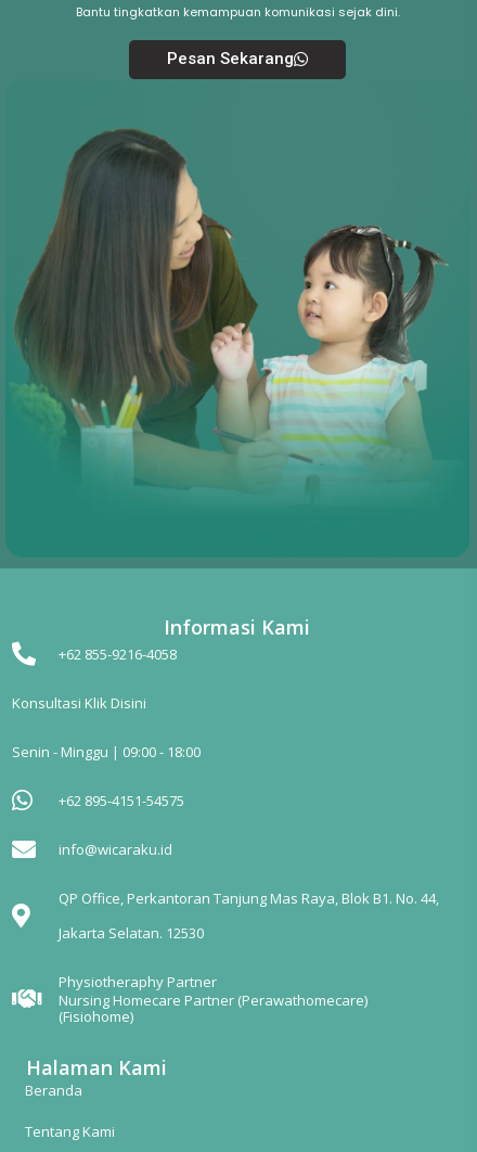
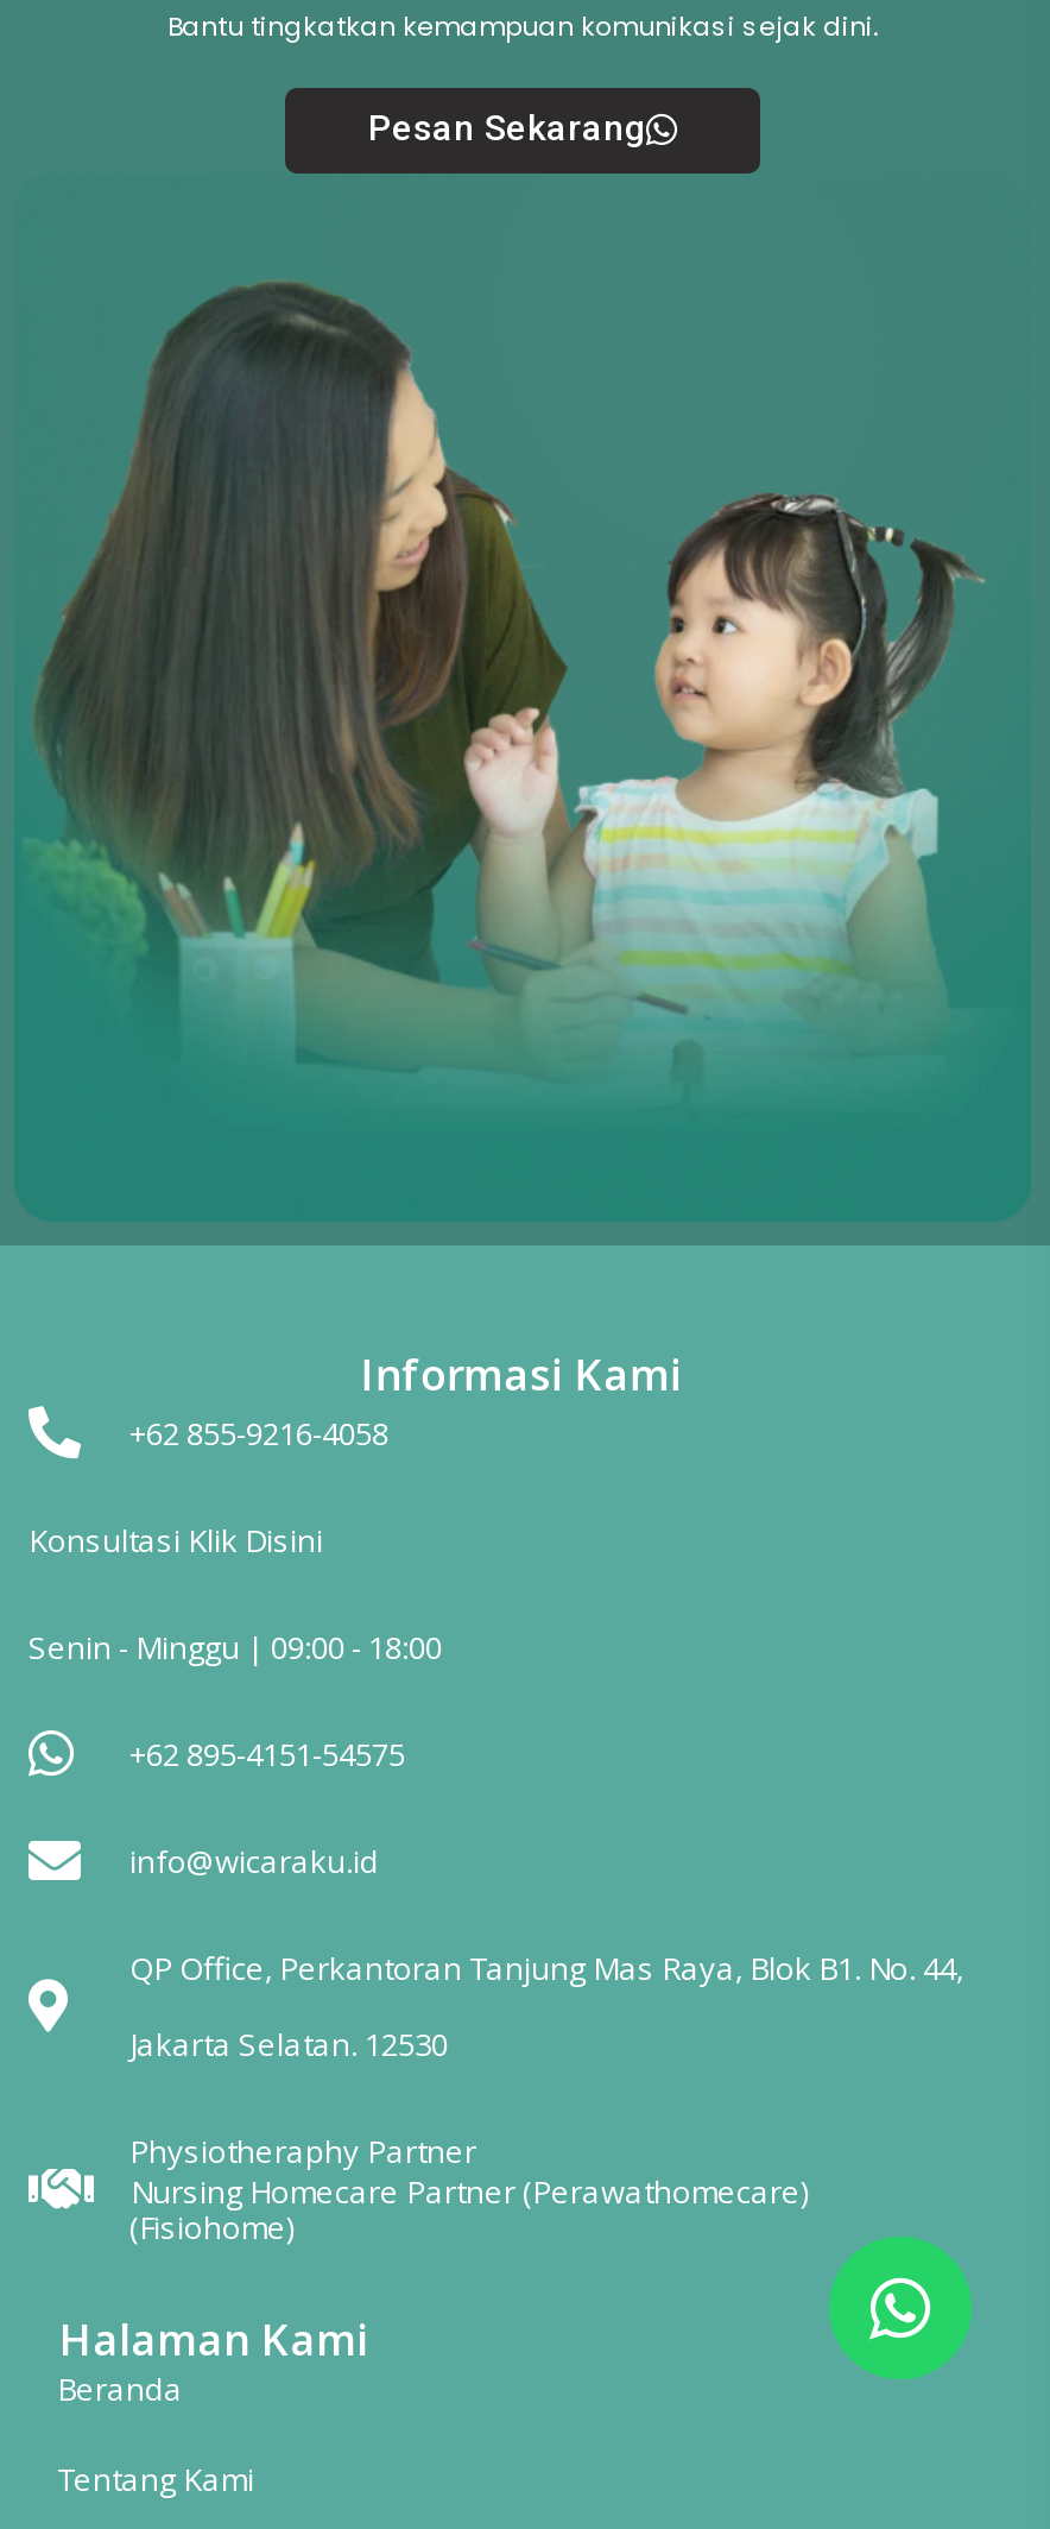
none -> [829,2237,972,2379] [image]

